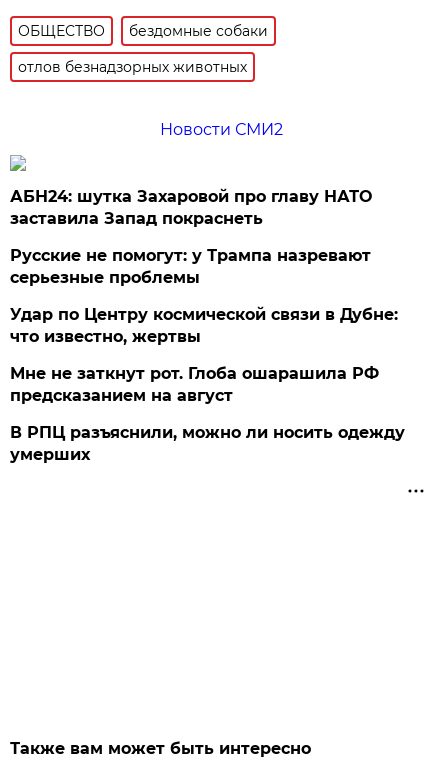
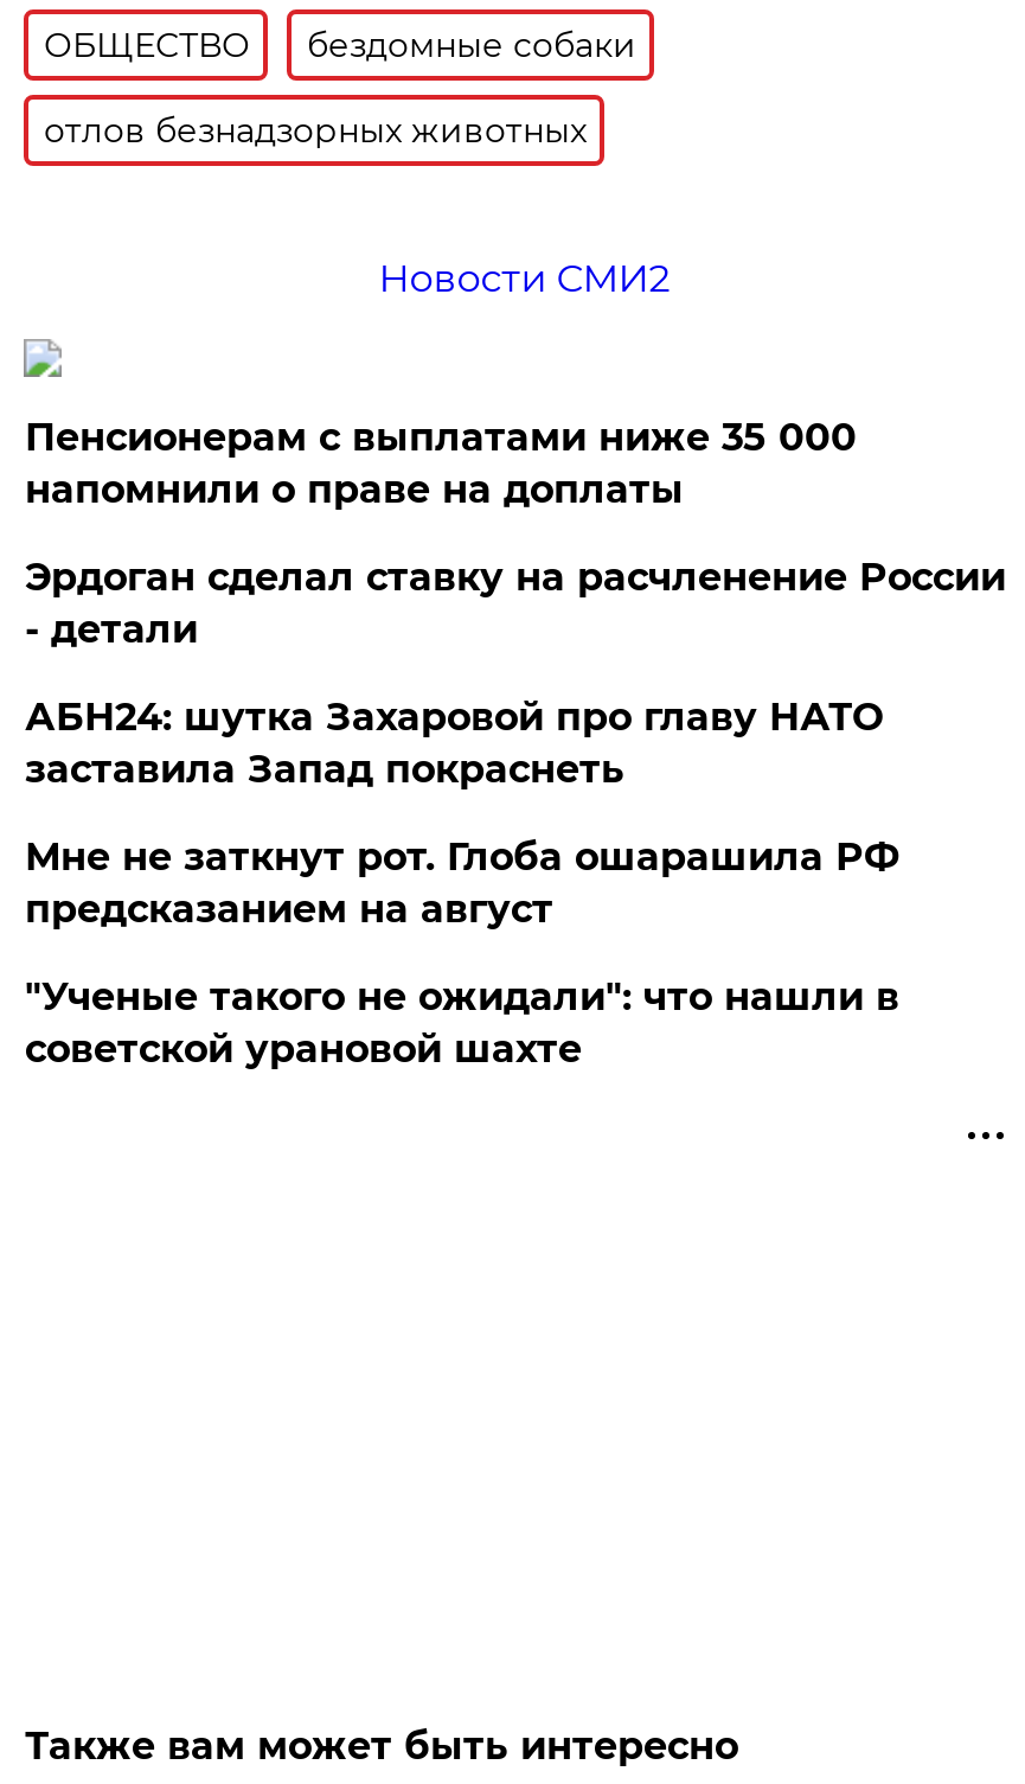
none -> [25,415,1006,652] Пенсионерам с выплатами ниже 35 000 | напомнили о праве на доплаты | Эрдоган сделал ставку на расчленение России | - детали
moved [10,187,372,228] -> [25,695,883,792]: АБН24: шутка Захаровой про главу НАТО | заставила Запад покраснеть
[10,246,398,346] Русские не помогут: у Трампа назревают | серьезные проблемы | Удар по Центру космической связи в Дубне: | что известно, жертвы -> none
[10,423,405,464] В РПЦ разъяснили, можно ли носить одежду | умерших -> [25,974,899,1072] "Ученые такого не ожидали": что нашли в | советской урановой шахте

